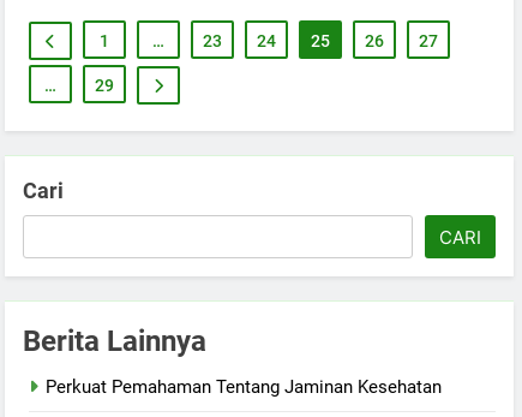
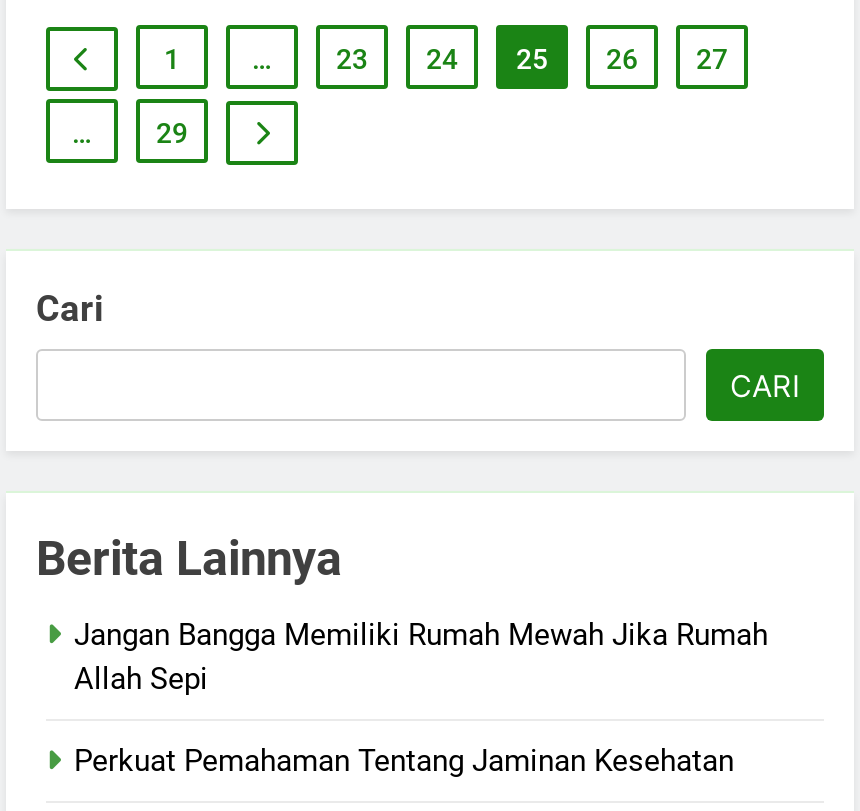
none -> [74,617,768,697] Jangan Bangga Memiliki Rumah Mewah Jika Rumah | Allah Sepi

